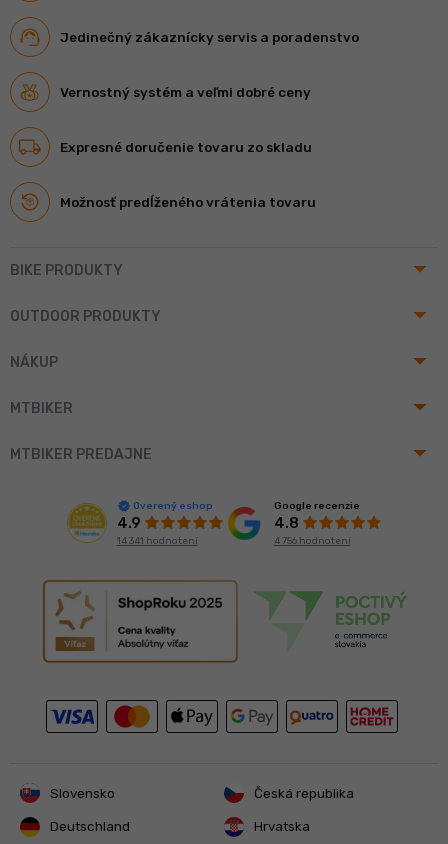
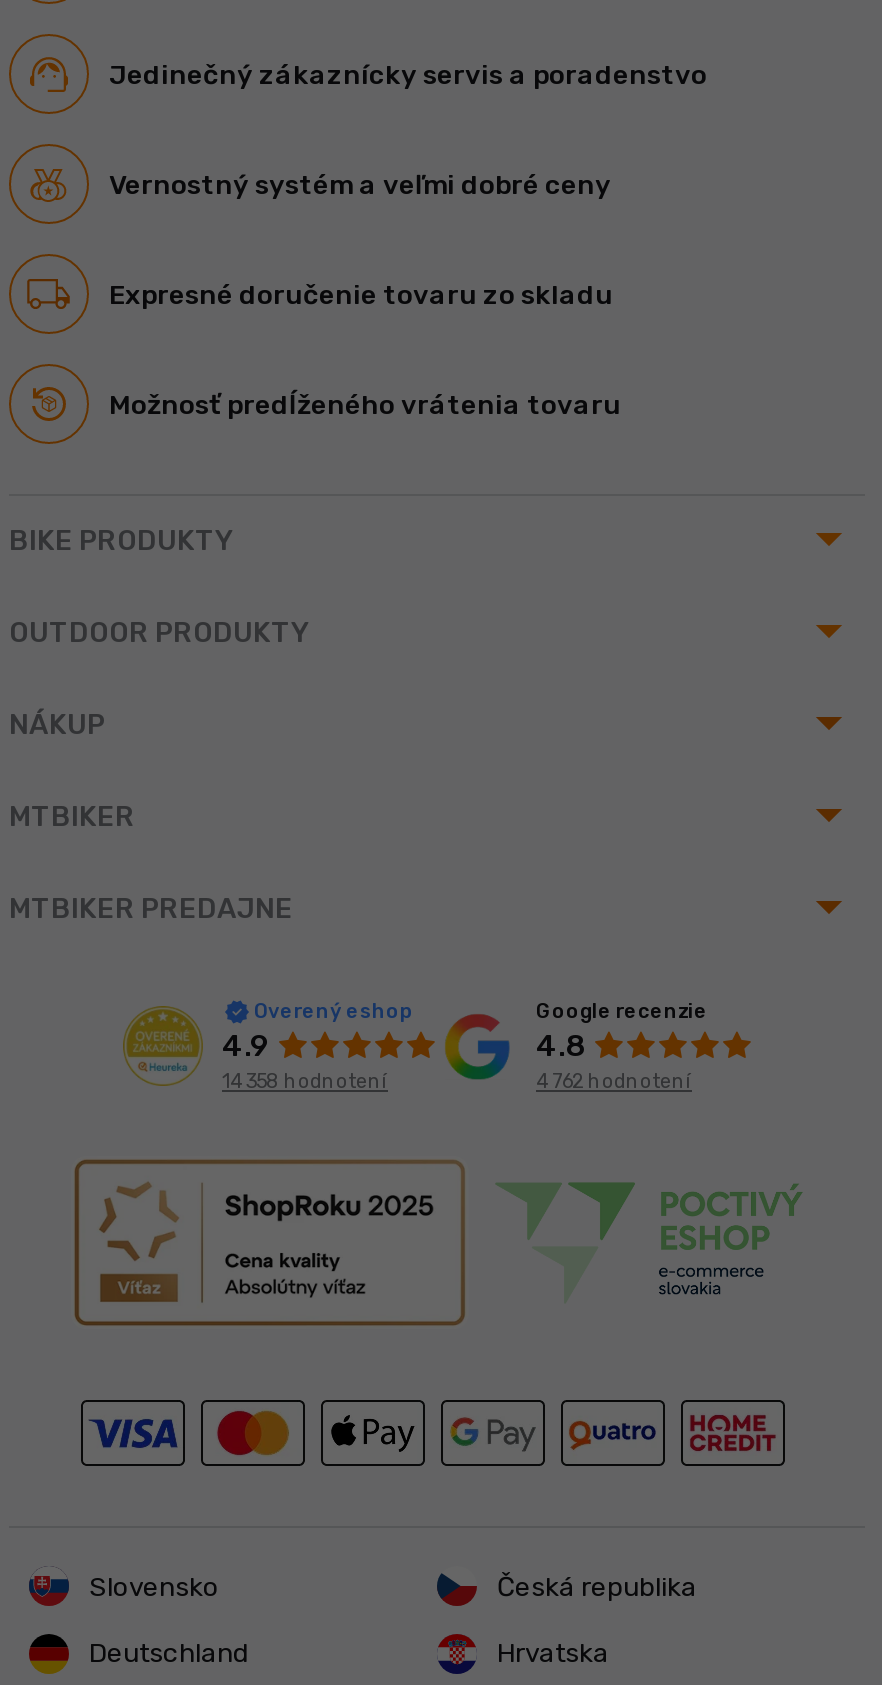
[116,535,197,547] 14 341 hodnotení -> [222,1070,388,1094] 14 358 hodnotení
[273,535,350,547] 4 756 hodnotení -> [536,1069,692,1093] 4 762 hodnotení

